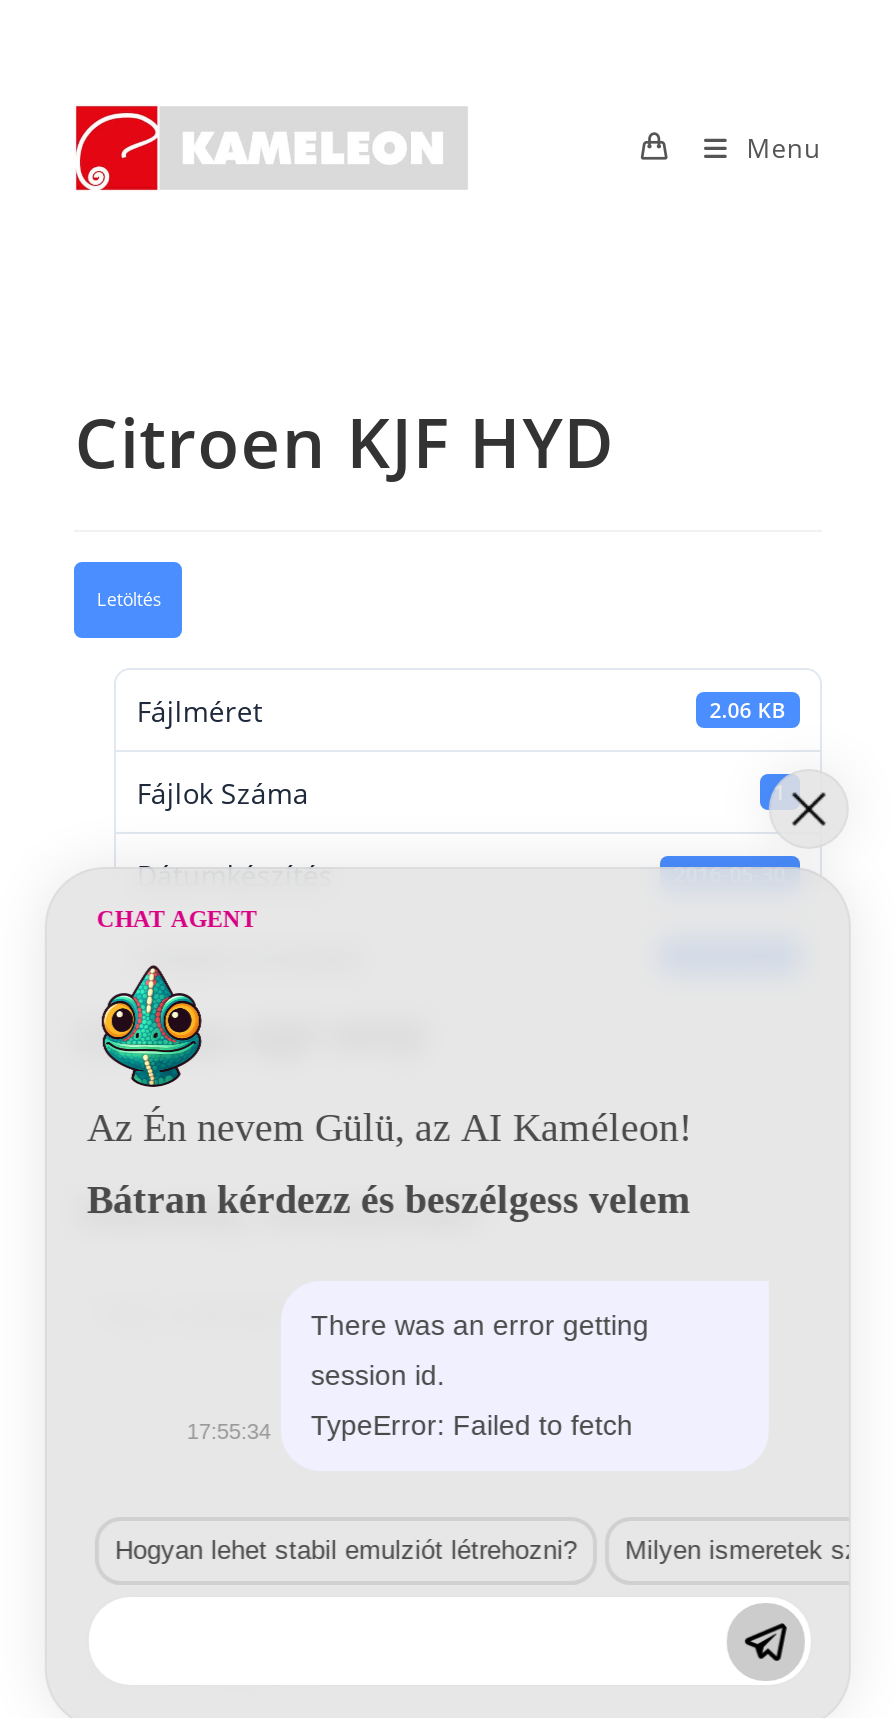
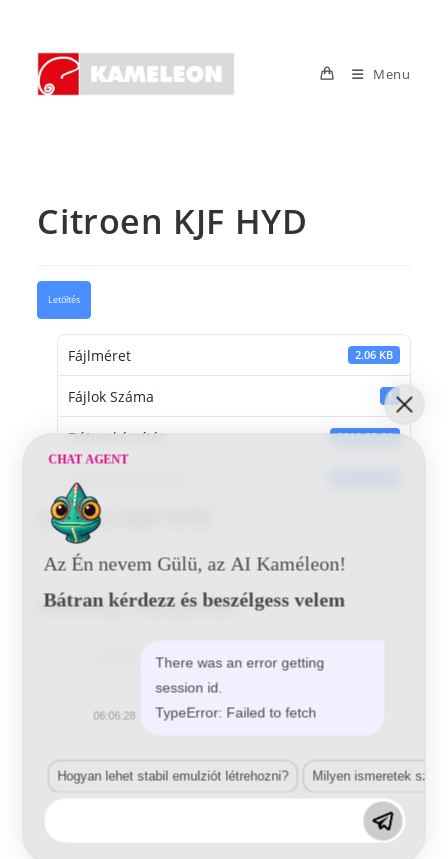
[187,1408,633,1442] 17:55:34 TypeError: Failed to fetch -> [93,704,316,721] 06:06:28 TypeError: Failed to fetch

